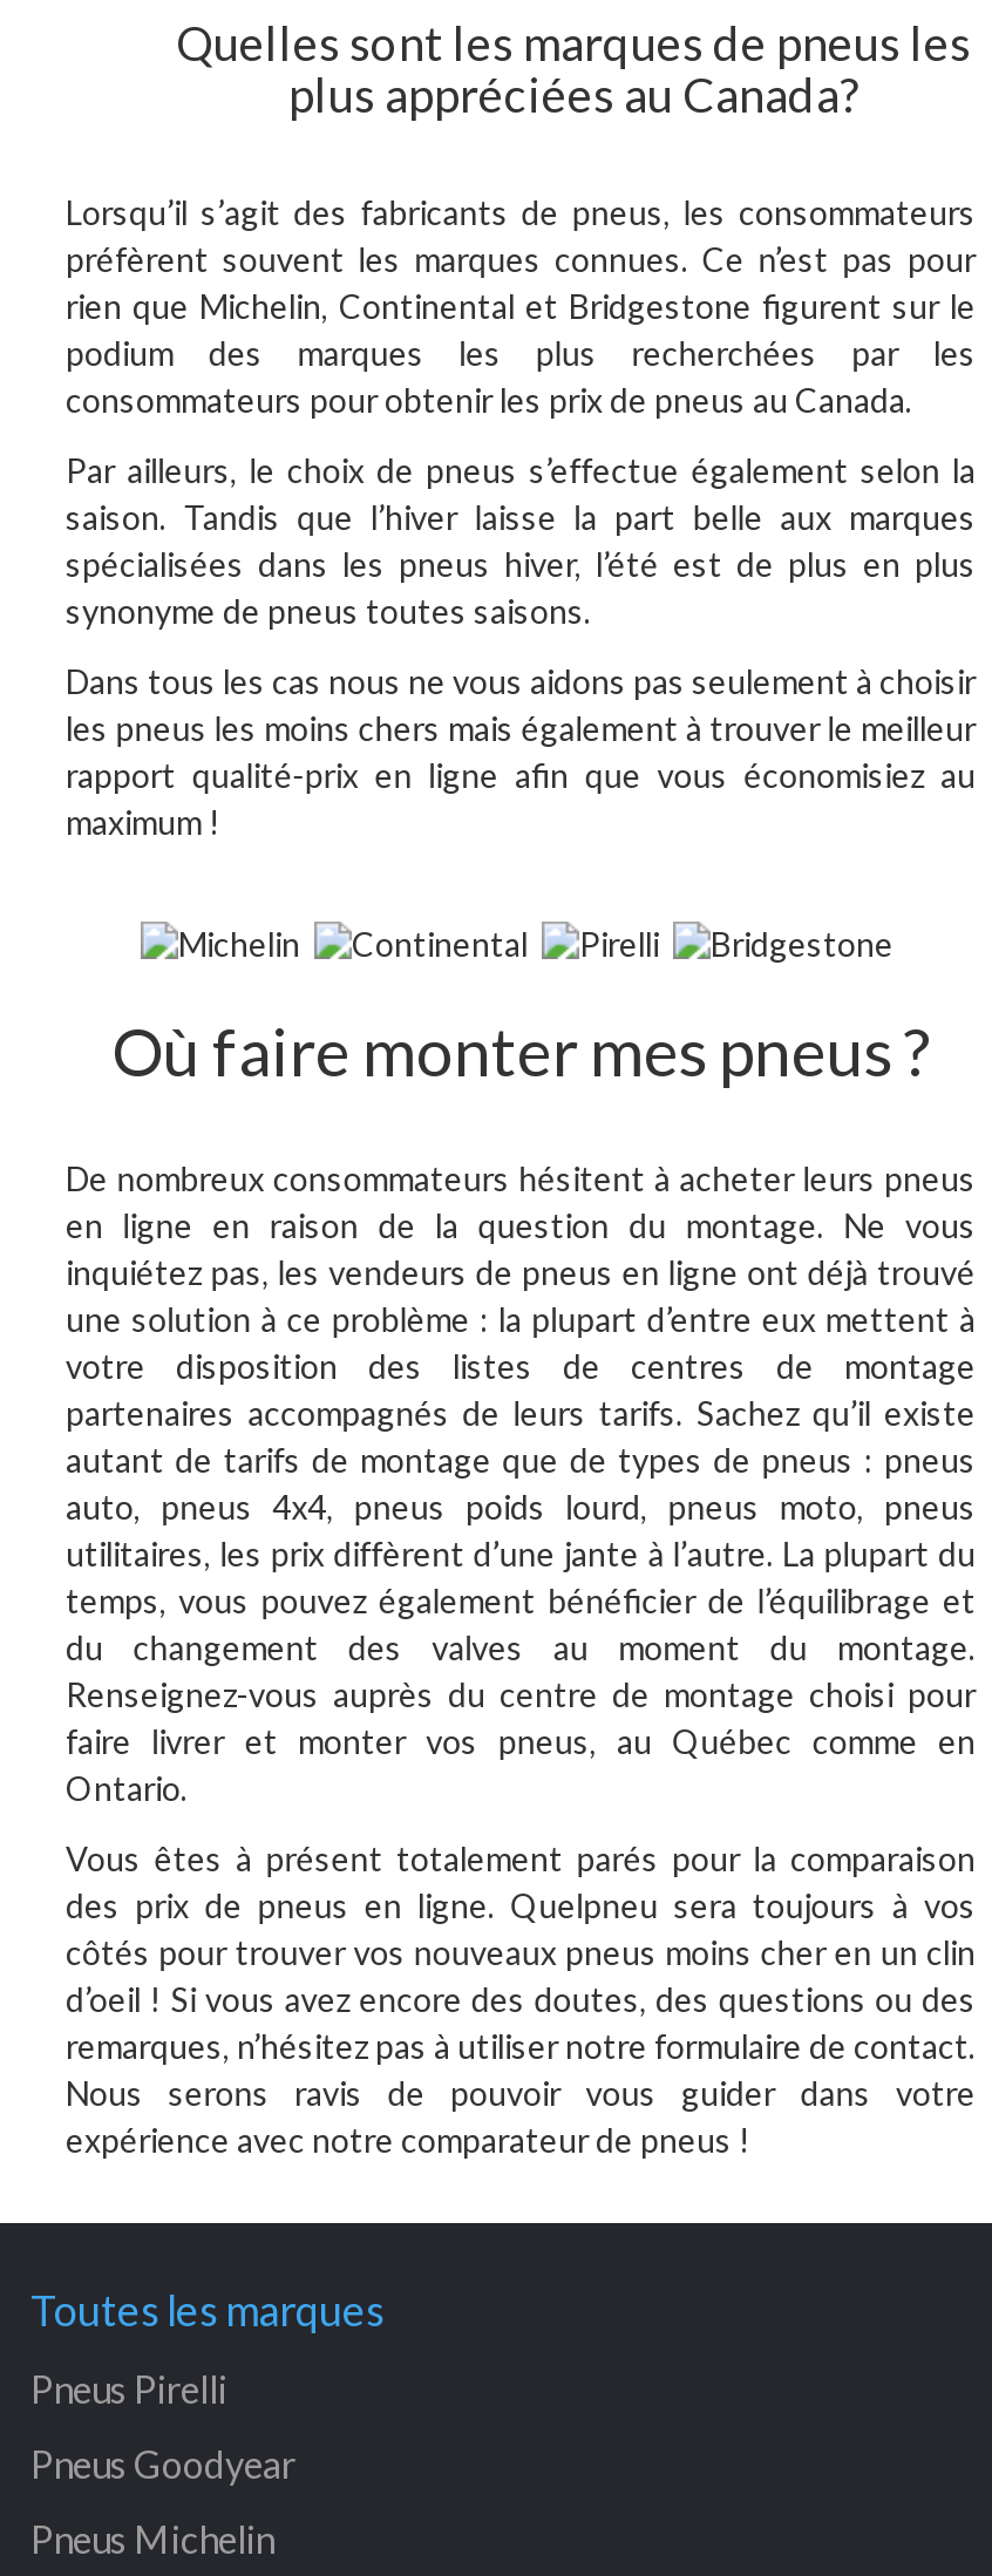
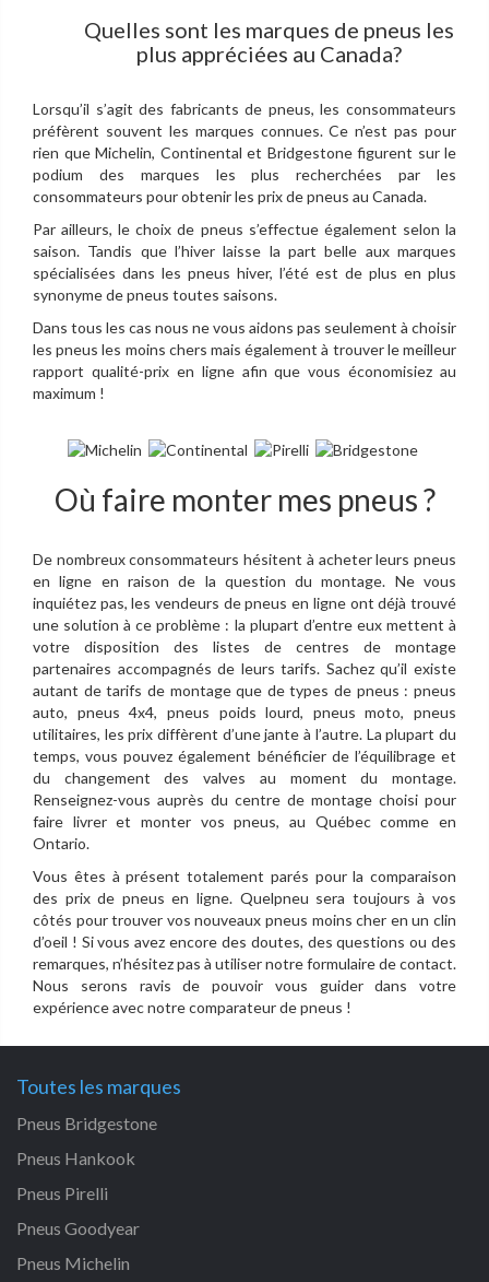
none -> [16,1112,157,1168] Pneus Bridgestone | Pneus Hankook

